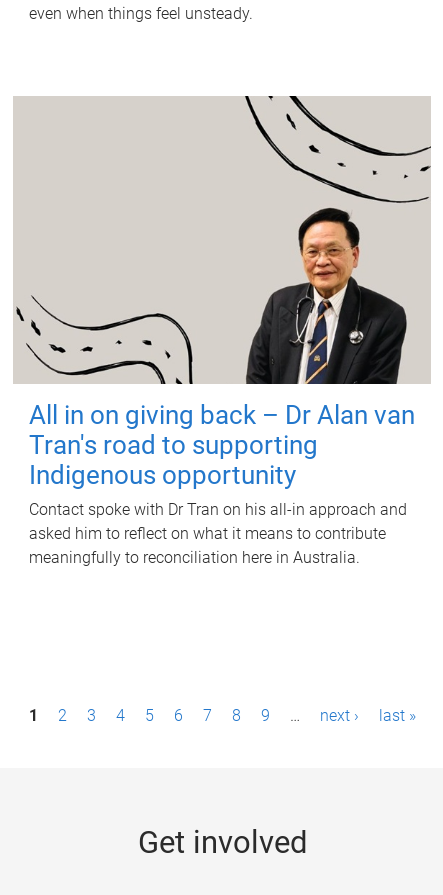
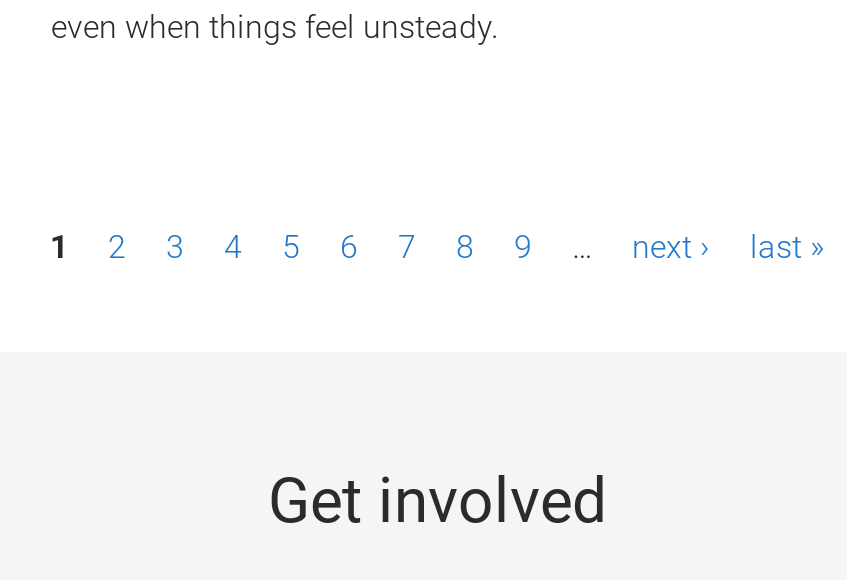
[13,95,432,567] [image] | All in on giving back – Dr Alan van | Tran's road to supporting | Indigenous opportunity | Contact spoke with Dr Tran on his all-in approach and | asked him to reflect on what it means to contribute | meaningfully to reconciliation here in Australia. -> none

